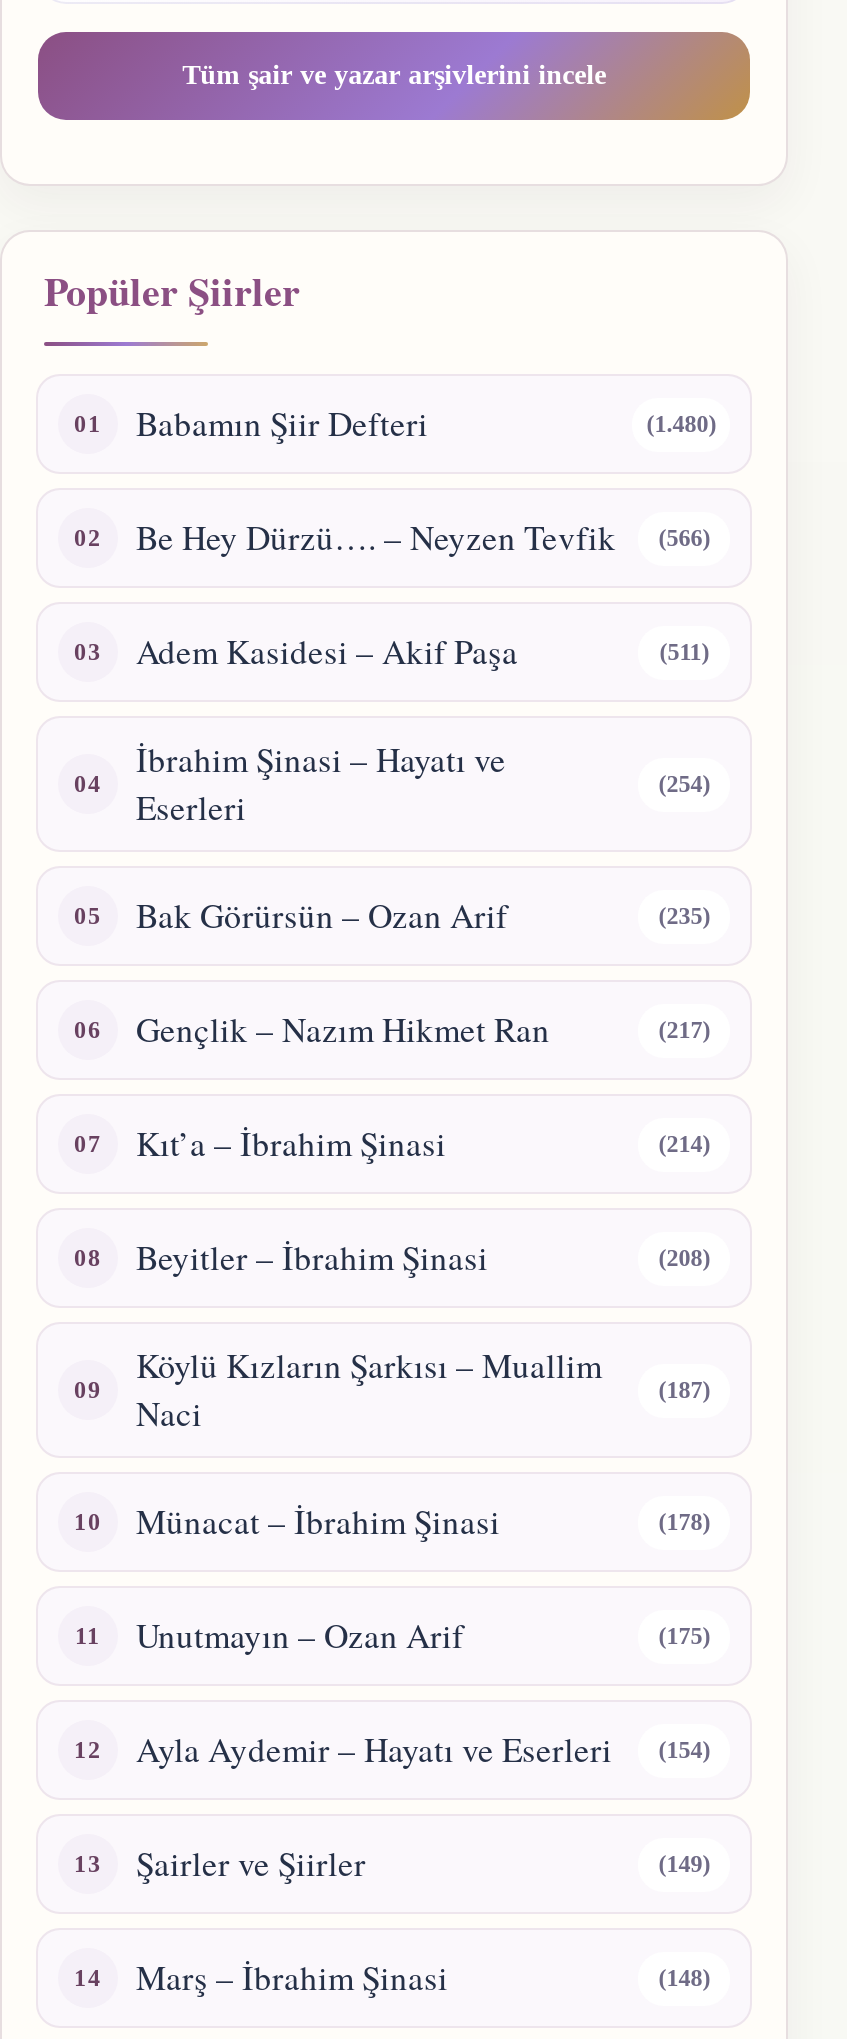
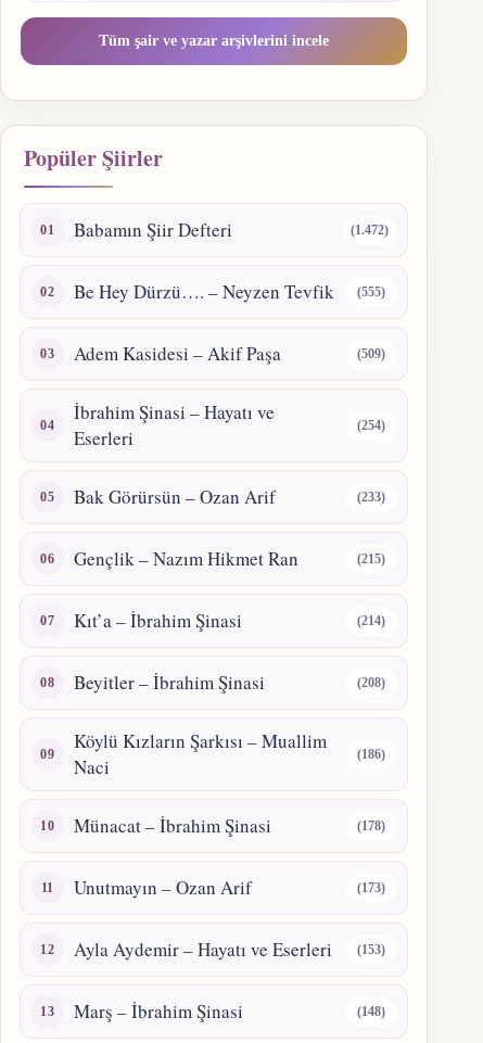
[646,409,716,437] (1.480) -> [351,222,389,237] (1.472)
[136,514,710,560] Be Hey Dürzü…. – Neyzen Tevfik (566) -> [74,279,386,304] Be Hey Dürzü…. – Neyzen Tevfik (555)
[659,637,709,665] (511) -> [357,346,386,361] (509)
[658,901,710,929] (235) -> [357,489,386,504] (233)
[658,1015,710,1043] (217) -> [357,551,386,566] (215)
[658,1375,710,1403] (187) -> [357,746,386,761] (186)
[658,1621,710,1649] (175) -> [357,880,386,895] (173)
[136,1735,710,1886] (154) | Şairler ve Şiirler | (149) -> [357,942,386,957] (153)

